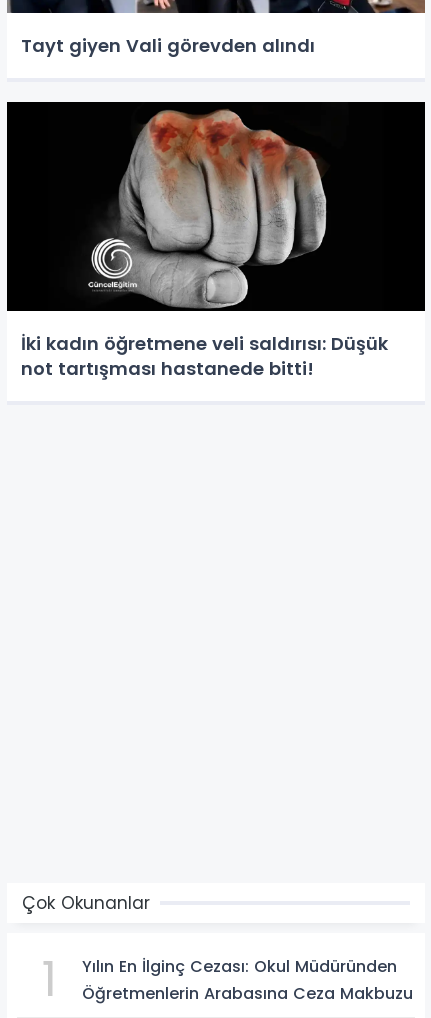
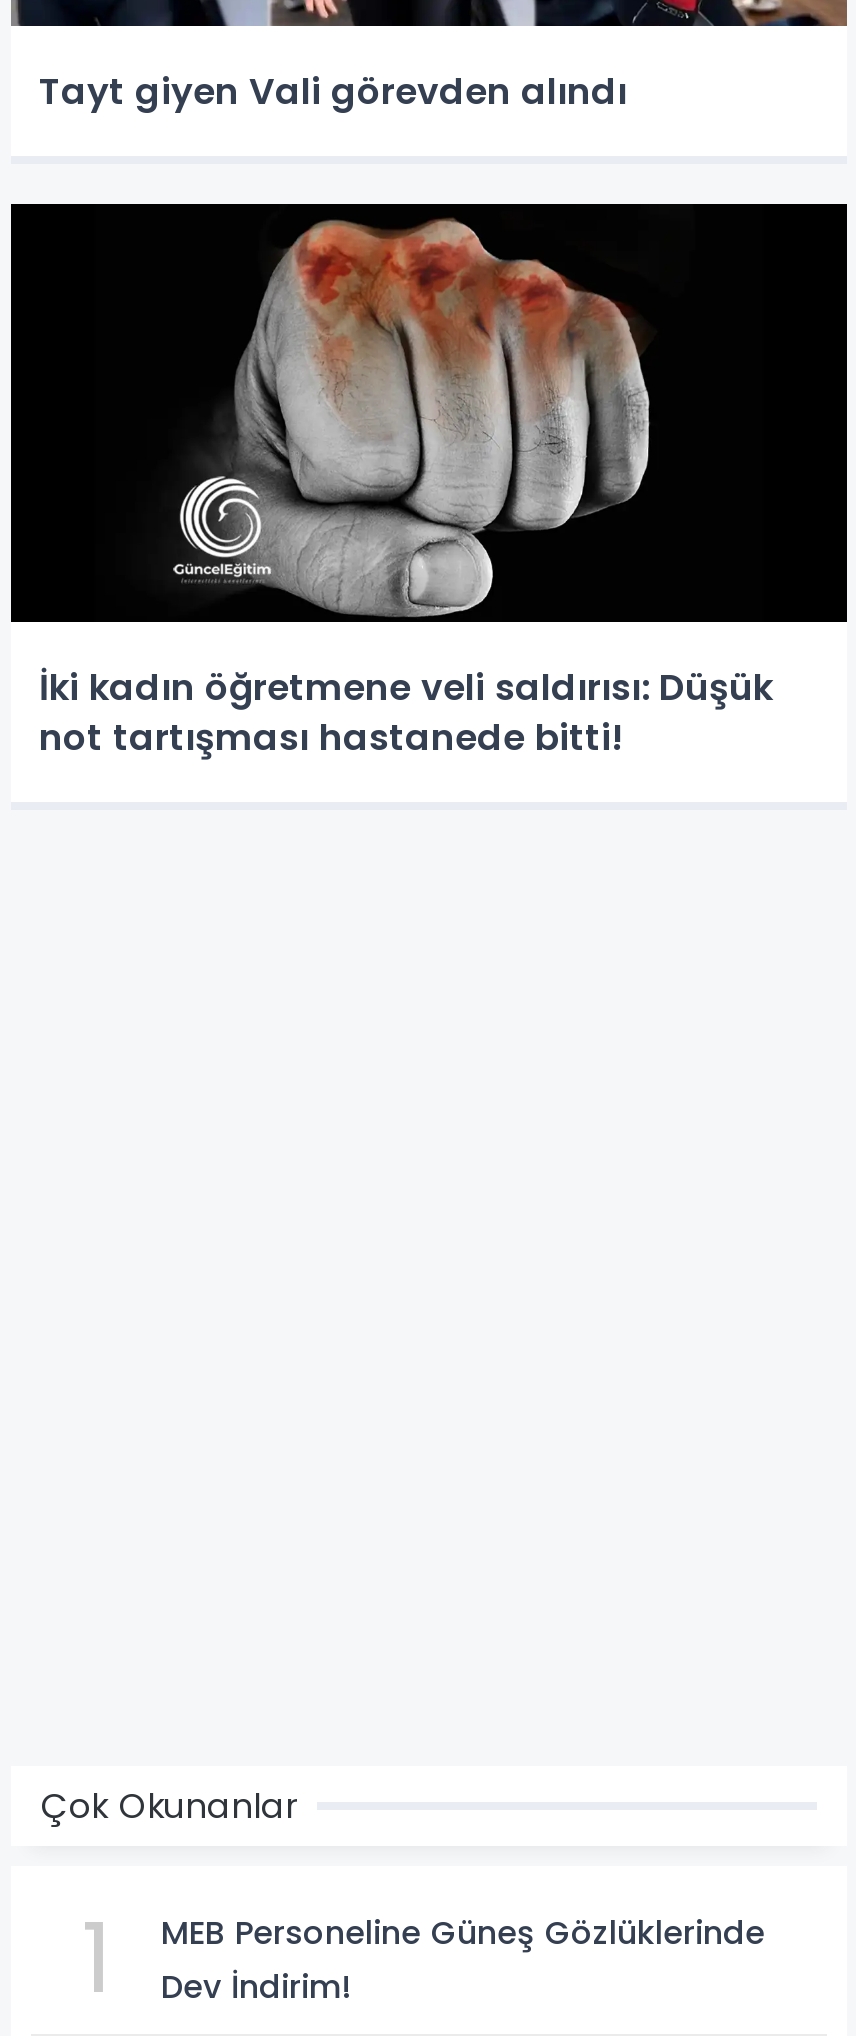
[82,955,413,1005] Yılın En İlginç Cezası: Okul Müdüründen | Öğretmenlerin Arabasına Ceza Makbuzu -> [161,1910,765,2010] MEB Personeline Güneş Gözlüklerinde | Dev İndirim!

